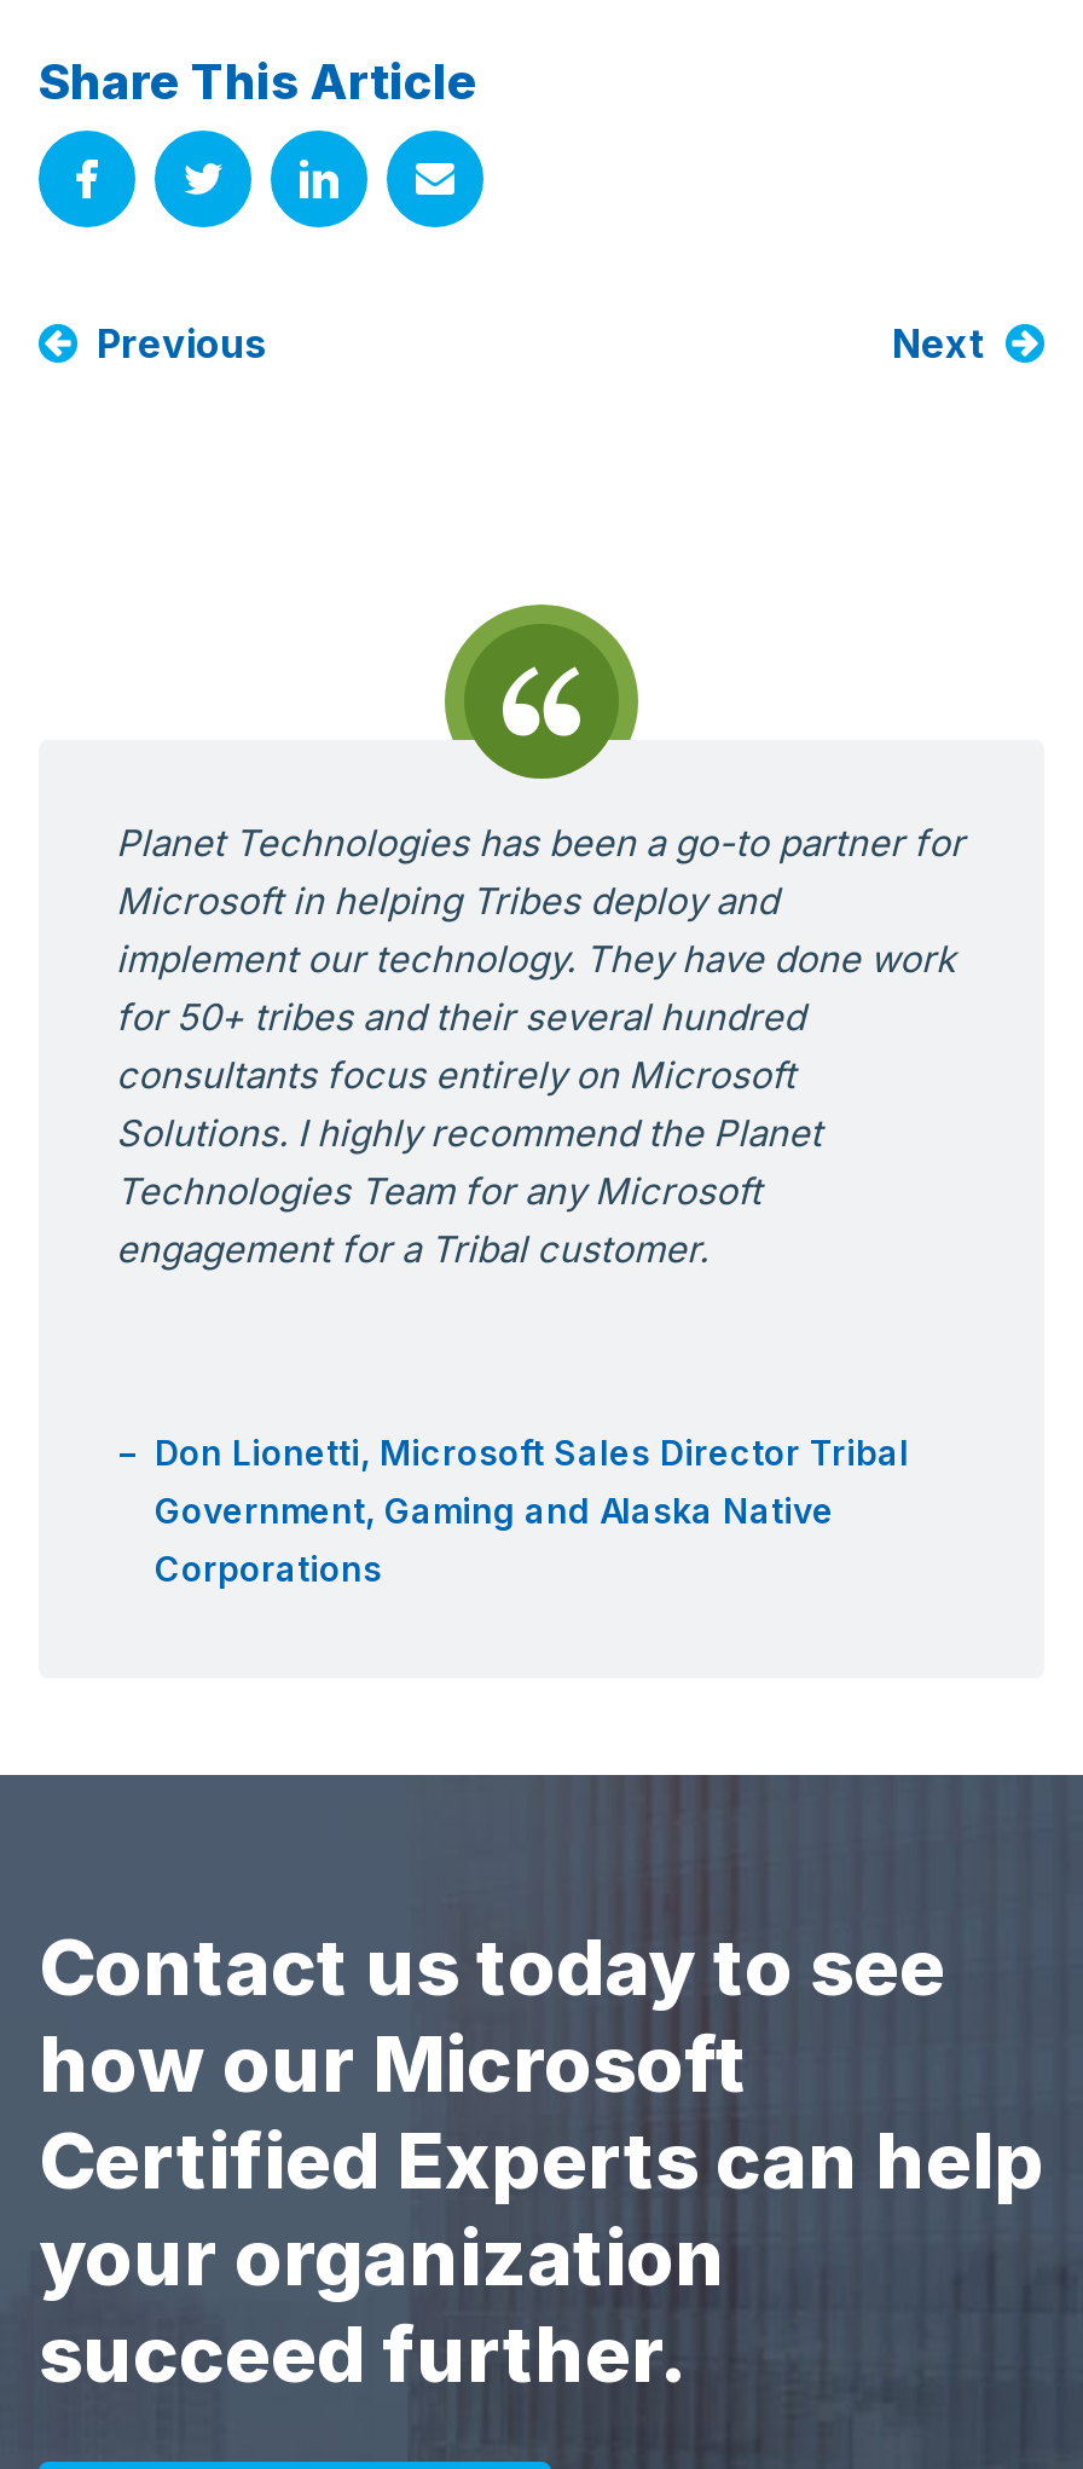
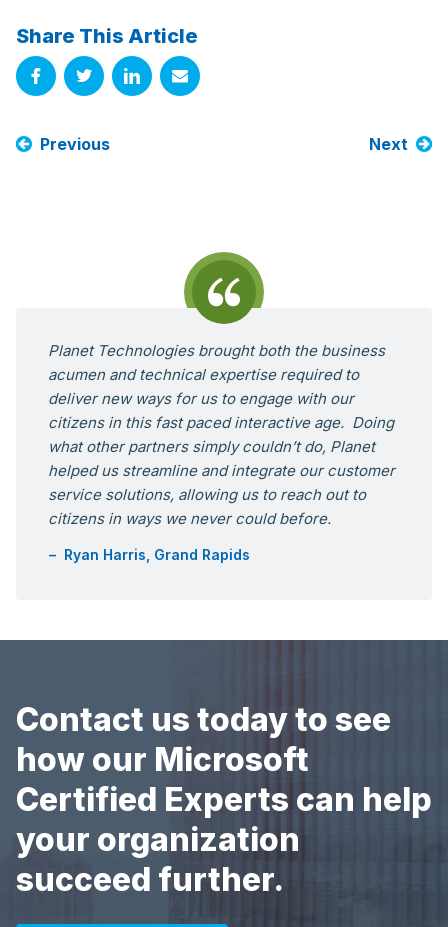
[116,820,965,1272] Planet Technologies has been a go-to partner for | Microsoft in helping Tribes deploy and | implement our technology. They have done work | for 50+ tribes and their several hundred | consultants focus entirely on Microsoft | Solutions. I highly recommend the Planet | Technologies Team for any Microsoft | engagement for a Tribal customer. -> [48,341,395,528] Planet Technologies brought both the business | acumen and technical expertise required to | deliver new ways for us to engage with our | citizens in this fast paced interactive age. Doing | what other partners simply couldn’t do, Planet | helped us streamline and integrate our customer | service solutions, allowing us to reach out to | citizens in ways we never could before.
[155,1432,909,1589] Don Lionetti, Microsoft Sales Director Tribal | Government, Gaming and Alaska Native | Corporations -> [64,546,250,563] Ryan Harris, Grand Rapids

